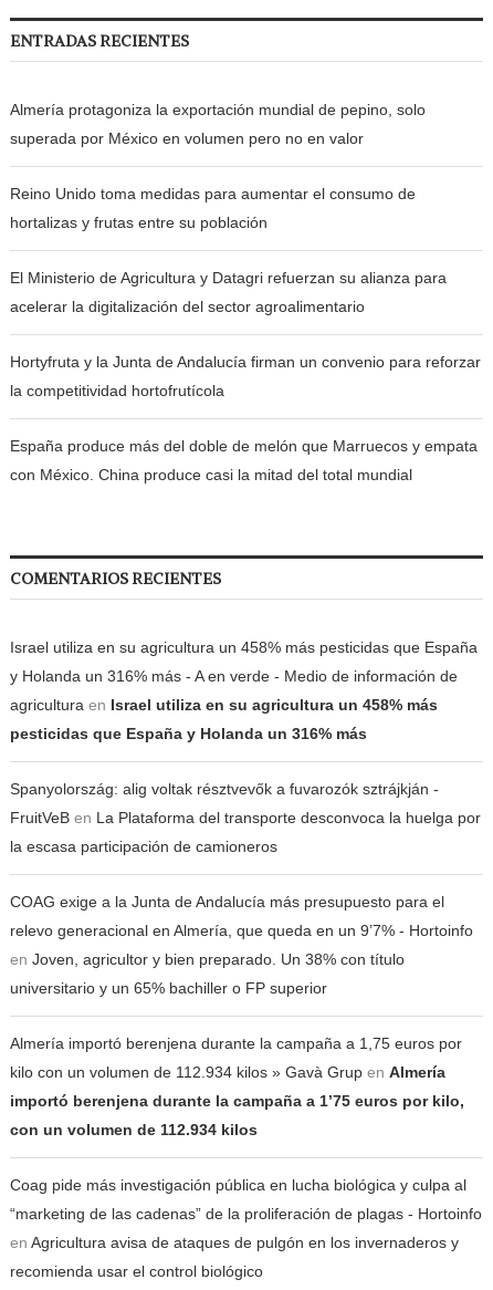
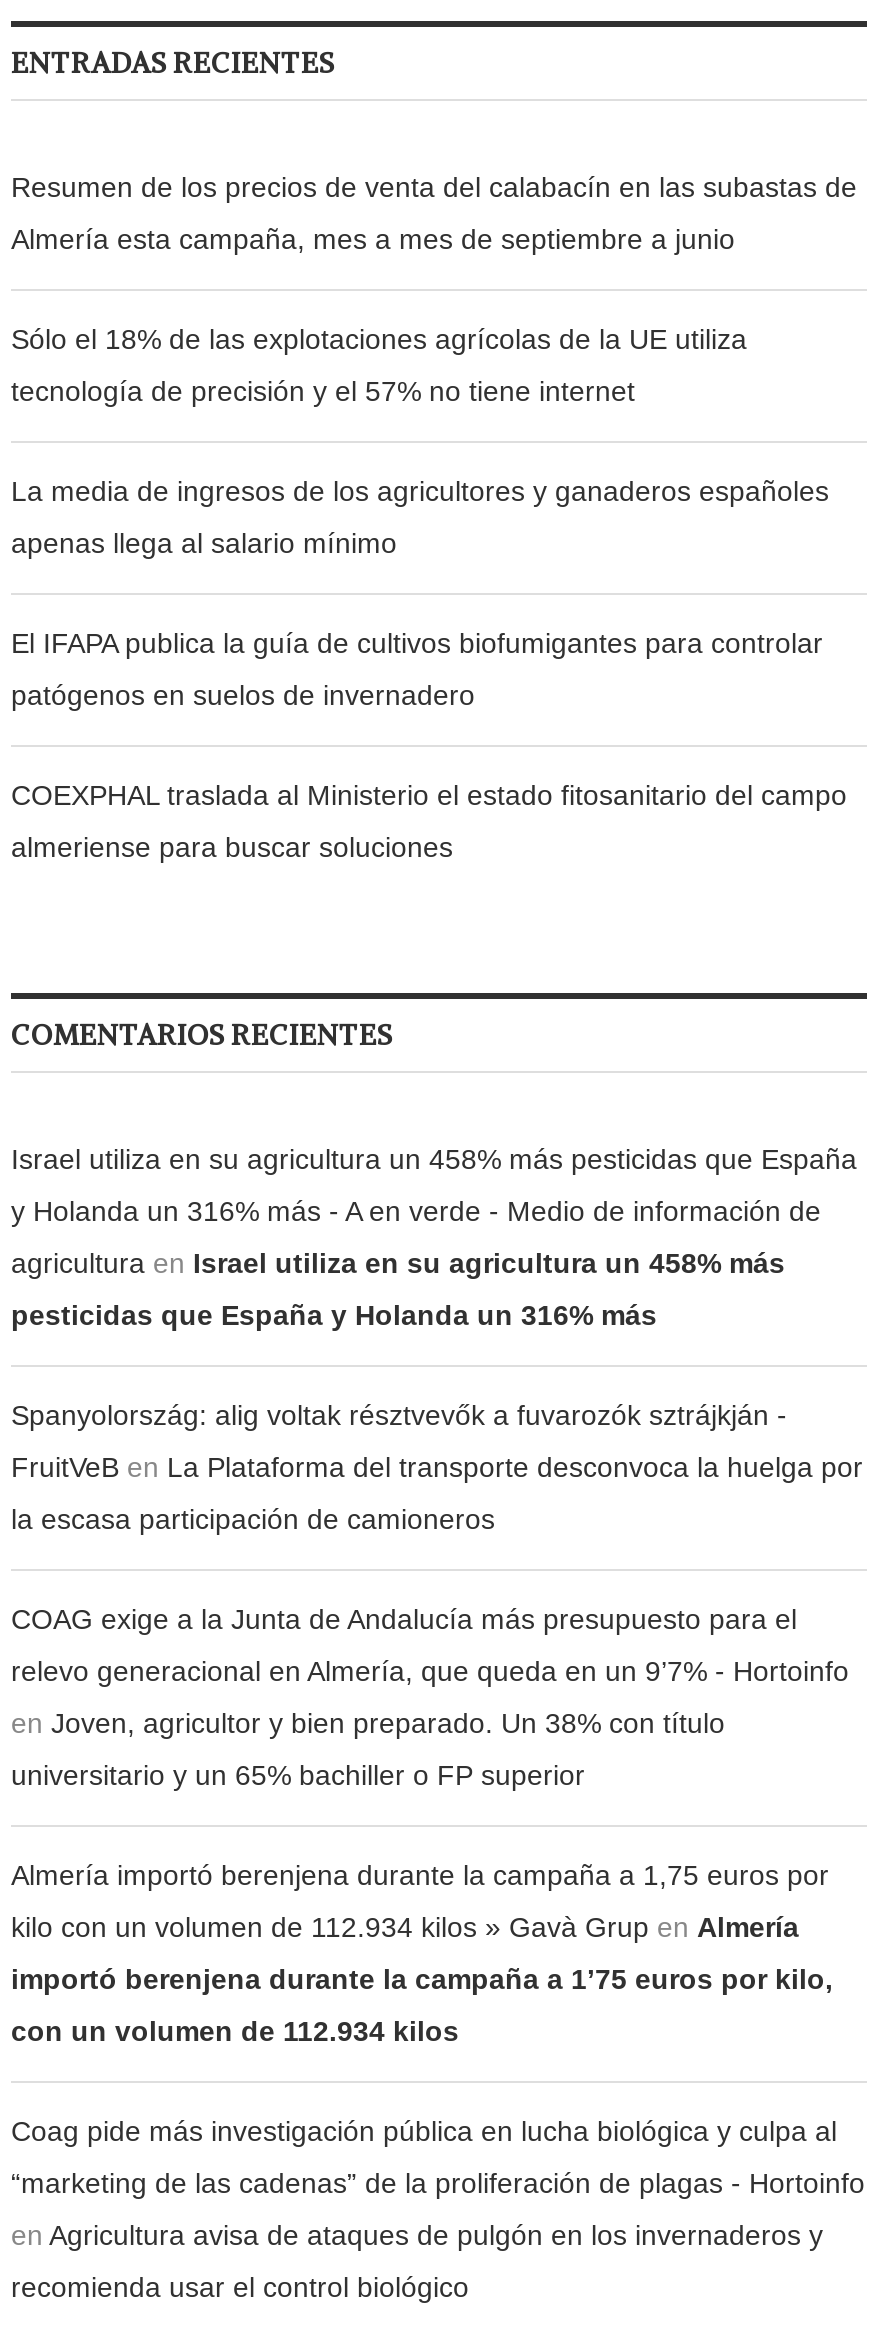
[10,100,426,118] Almería protagoniza la exportación mundial de pepino, solo -> [11,170,857,202] Resumen de los precios de venta del calabacín en las subastas de
[10,129,364,147] superada por México en volumen pero no en valor -> [11,222,735,254] Almería esta campaña, mes a mes de septiembre a junio
[10,184,416,202] Reino Unido toma medidas para aumentar el consumo de -> [11,322,747,354] Sólo el 18% de las explotaciones agrícolas de la UE utiliza
[10,213,268,231] hortalizas y frutas entre su población -> [11,374,635,406] tecnología de precisión y el 57% no tiene internet
[10,269,447,286] El Ministerio de Agricultura y Datagri refuerzan su alianza para -> [11,474,829,506] La media de ingresos de los agricultores y ganaderos españoles
[10,297,365,315] acelerar la digitalización del sector agroalimentario -> [11,526,397,558] apenas llega al salario mínimo
[10,353,481,370] Hortyfruta y la Junta de Andalucía firman un convenio para reforzar -> [11,626,823,658] El IFAPA publica la guía de cultivos biofumigantes para controlar
[10,381,224,399] la competitividad hortofrutícola -> [11,678,475,710] patógenos en suelos de invernadero
[10,437,478,454] España produce más del doble de melón que Marruecos y empata -> [11,778,847,810] COEXPHAL traslada al Ministerio el estado fitosanitario del campo
[10,465,412,483] con México. China produce casi la mitad del total mundial -> [11,830,453,862] almeriense para buscar soluciones

